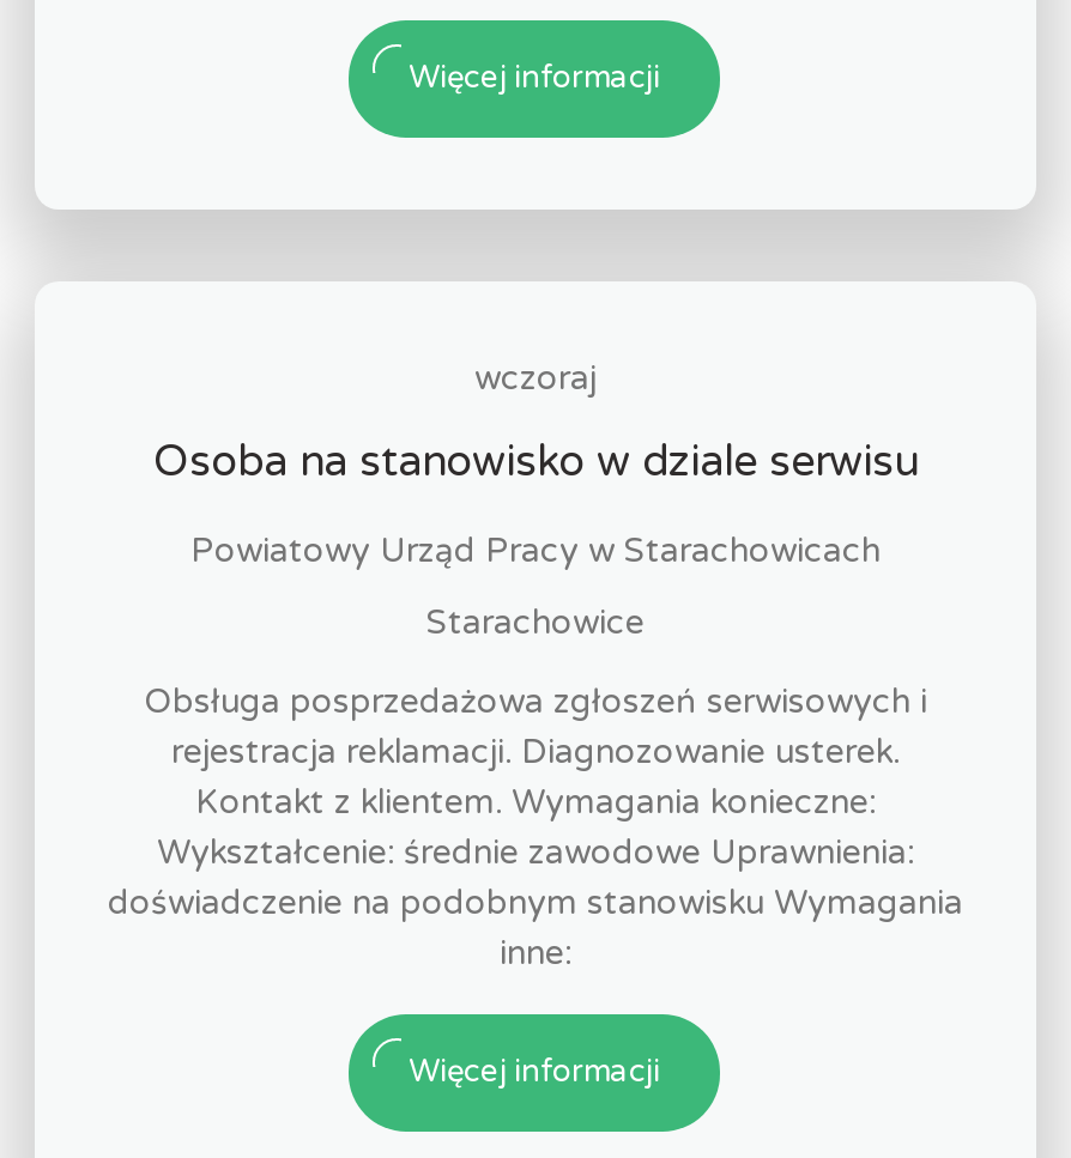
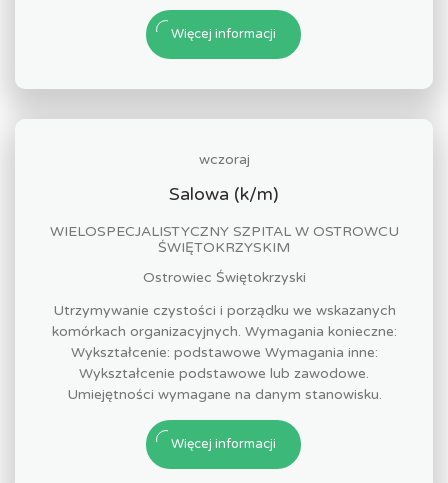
[153,435,918,487] Osoba na stanowisko w dziale serwisu -> [169,183,279,205] Salowa (k/m)
[190,531,881,571] Powiatowy Urząd Pracy w Starachowicach -> [49,223,398,256] WIELOSPECJALISTYCZNY SZPITAL W OSTROWCU | ŚWIĘTOKRZYSKIM
[426,602,645,643] Starachowice -> [142,269,305,286] Ostrowiec Świętokrzyski
[108,681,963,974] Obsługa posprzedażowa zgłoszeń serwisowych i | rejestracja reklamacji. Diagnozowanie usterek. | Kontakt z klientem. Wymagania konieczne: | Wykształcenie: średnie zawodowe Uprawnienia: | doświadczenie na podobnym stanowisku Wymagania | inne: -> [51,302,396,403] Utrzymywanie czystości i porządku we wskazanych | komórkach organizacyjnych. Wymagania konieczne: | Wykształcenie: podstawowe Wymagania inne: | Wykształcenie podstawowe lub zawodowe. | Umiejętności wymagane na danym stanowisku.

